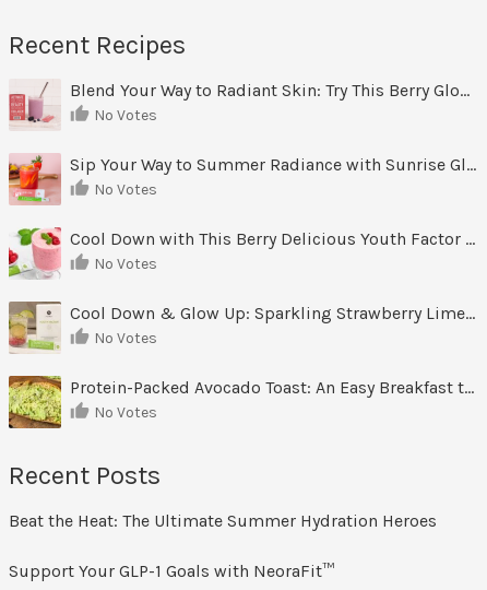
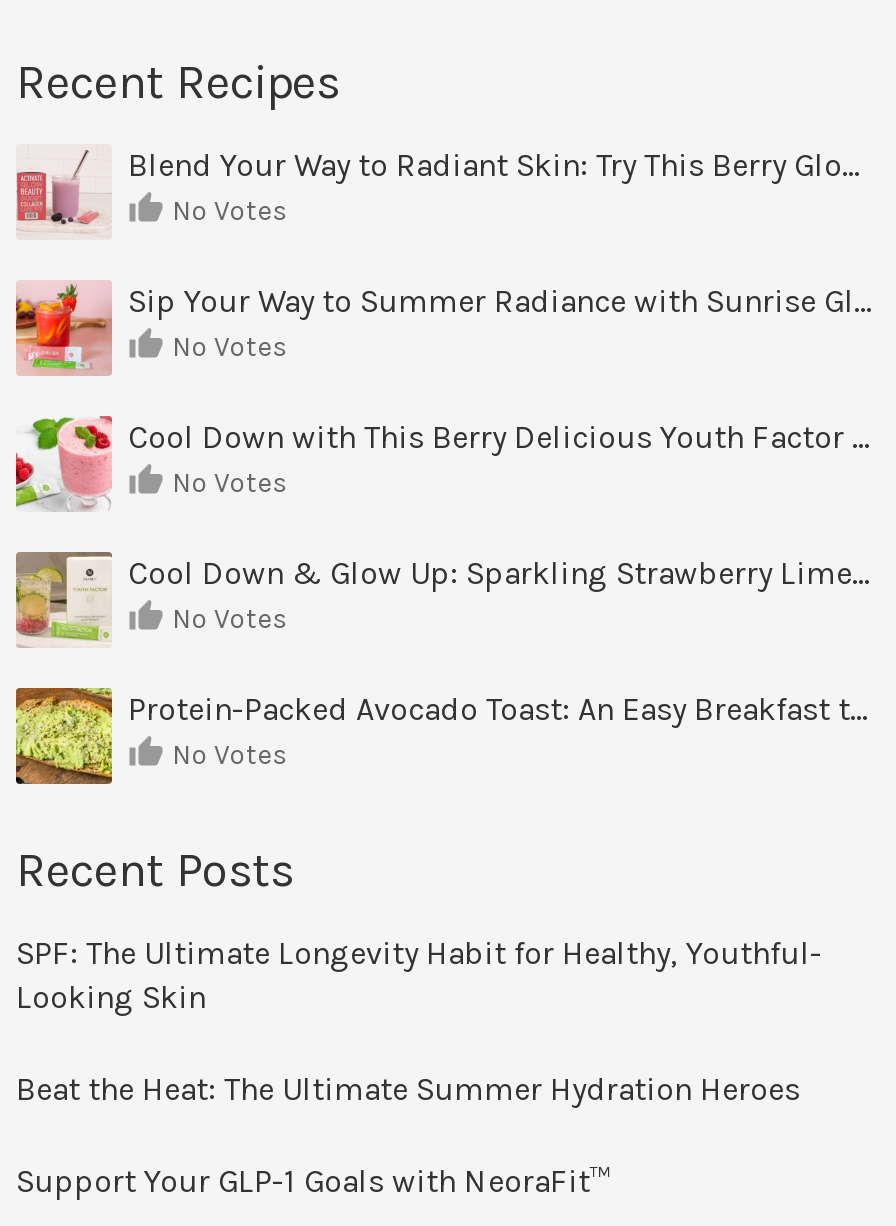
none -> [16,933,822,1015] SPF: The Ultimate Longevity Habit for Healthy, Youthful- | Looking Skin

